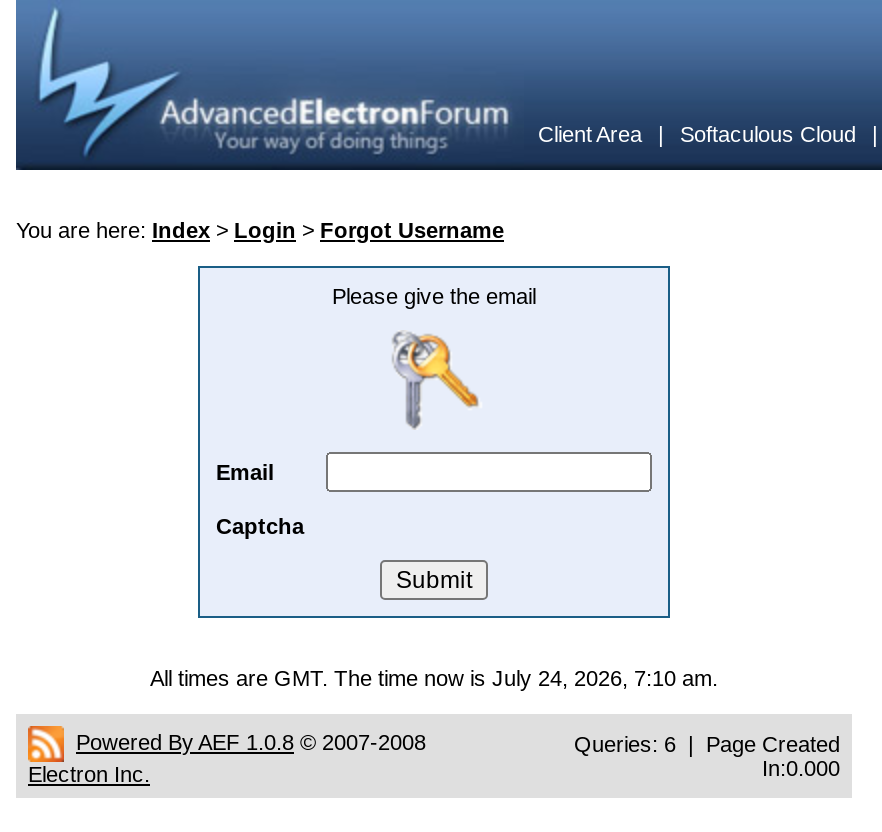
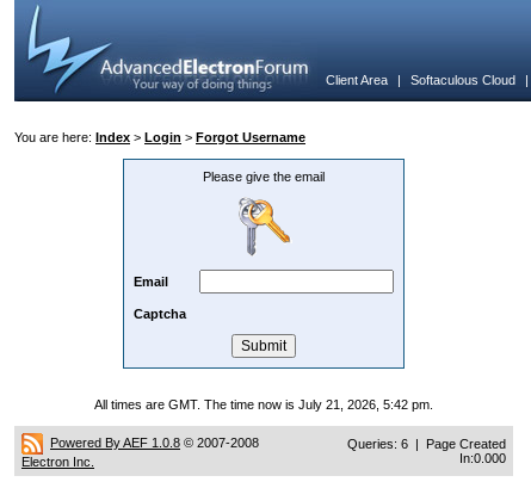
[150,666,718,690] All times are GMT. The time now is July 24, 2026, 7:10 am. -> [94,397,433,412] All times are GMT. The time now is July 21, 2026, 5:42 pm.

